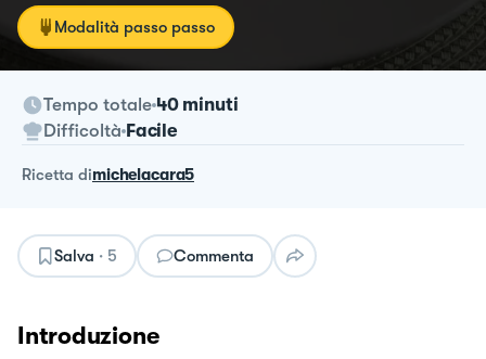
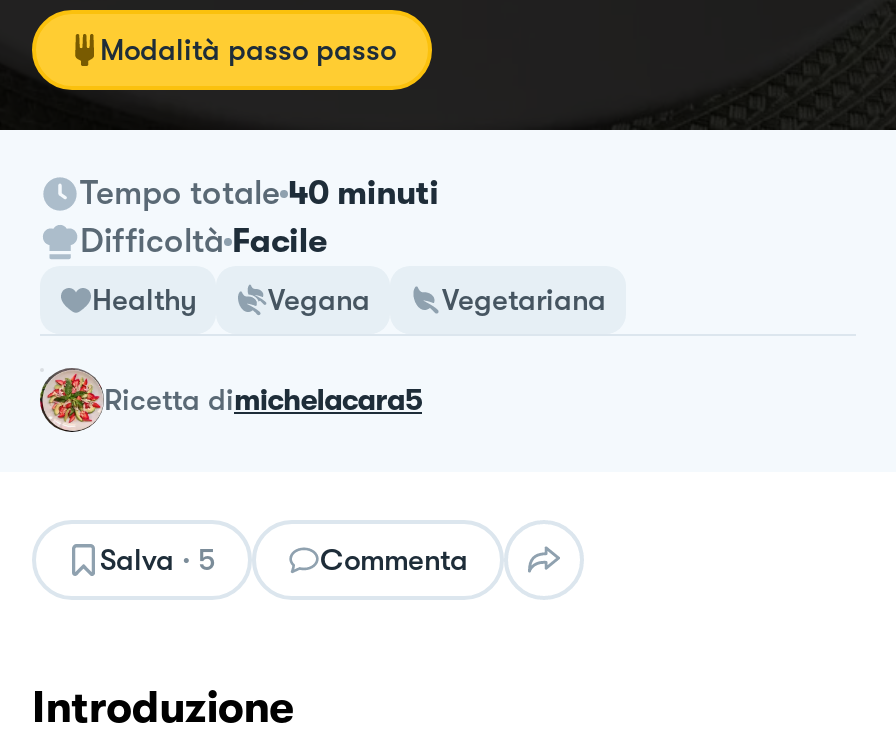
none -> [92,281,606,317] Healthy | Vegana | Vegetariana

